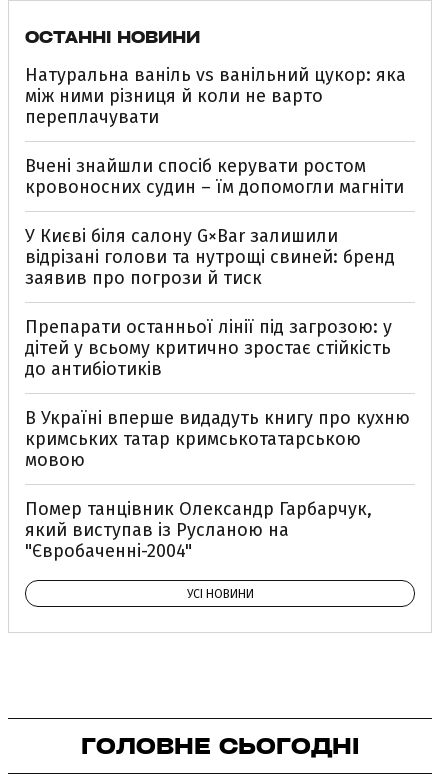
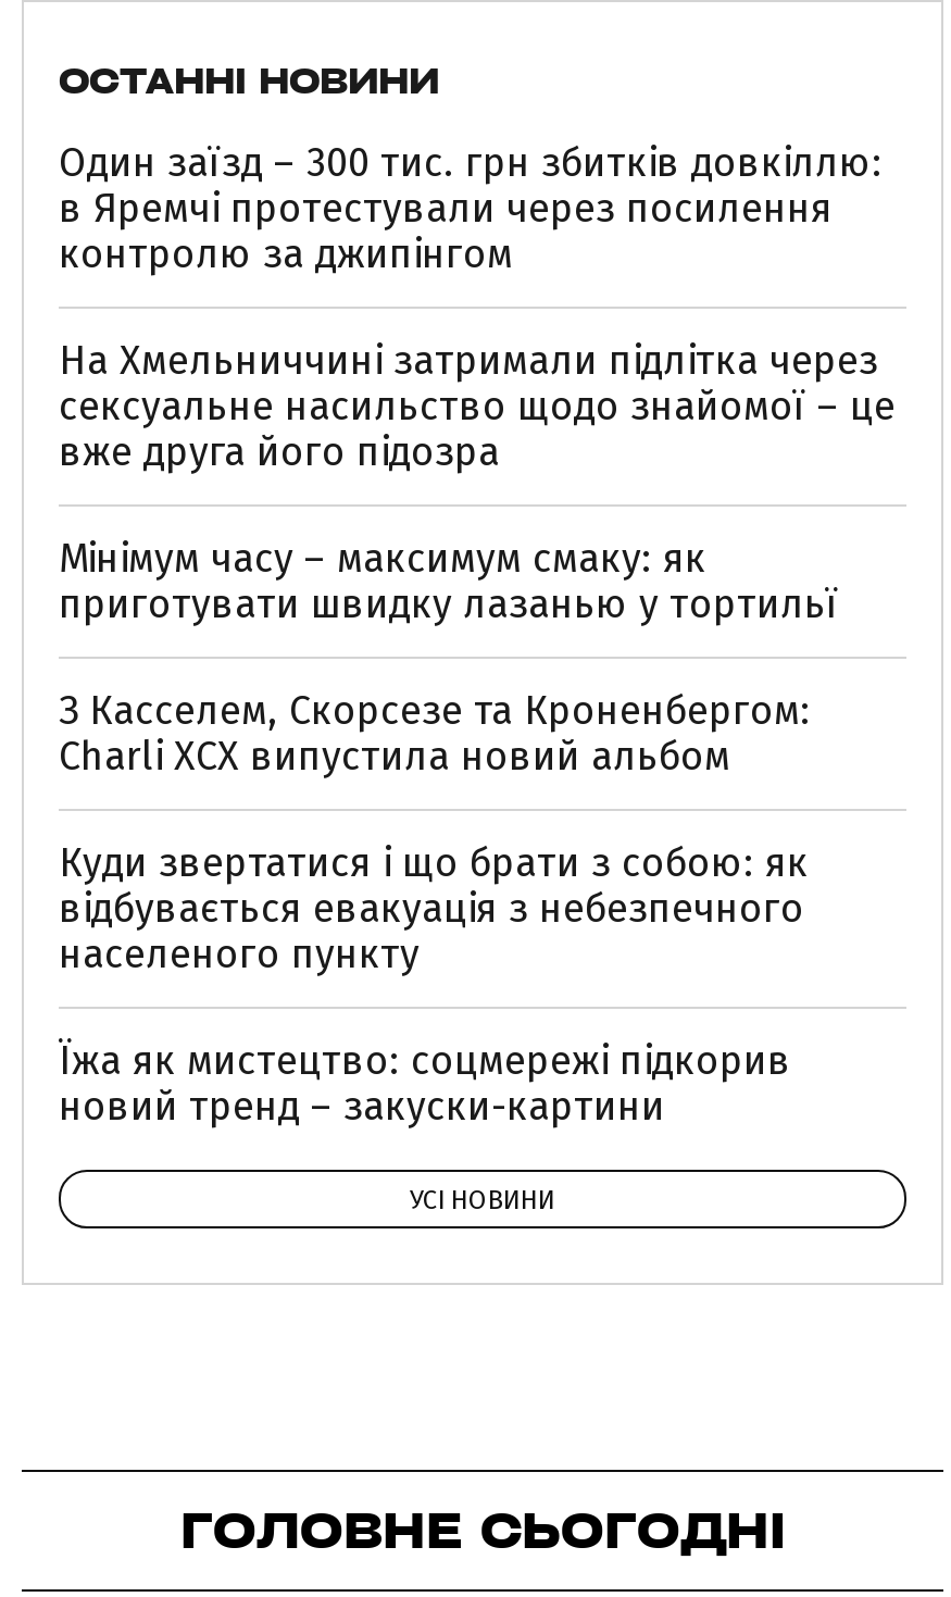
[25,64,406,128] Натуральна ваніль vs ванільний цукор: яка | між ними різниця й коли не варто | переплачувати -> [59,139,883,278] Один заїзд – 300 тис. грн збитків довкіллю: | в Яремчі протестували через посилення | контролю за джипінгом
[25,155,404,198] Вчені знайшли спосіб керувати ростом | кровоносних судин – їм допомогли магніти -> [59,337,896,476] На Хмельниччині затримали підлітка через | сексуальне насильство щодо знайомої – це | вже друга його підозра
[25,225,395,289] У Києві біля салону G×Bar залишили | відрізані голови та нутрощі свиней: бренд | заявив про погрози й тиск -> [59,535,839,628] Мінімум часу – максимум смаку: як | приготувати швидку лазанью у тортильї
[25,316,392,380] Препарати останньої лінії під загрозою: у | дітей у всьому критично зростає стійкість | до антибіотиків -> [59,687,811,781] З Касселем, Скорсезе та Кроненбергом: | Charli XCX випустила новий альбом
[25,407,410,471] В Україні вперше видадуть книгу про кухню | кримських татар кримськотатарською | мовою -> [59,839,809,978] Куди звертатися і що брати з собою: як | відбувається евакуація з небезпечного | населеного пункту
[25,498,372,562] Помер танцівник Олександр Гарбарчук, | який виступав із Русланою на | "Євробаченні-2004" -> [59,1037,791,1131] Їжа як мистецтво: соцмережі підкорив | новий тренд – закуски-картини

